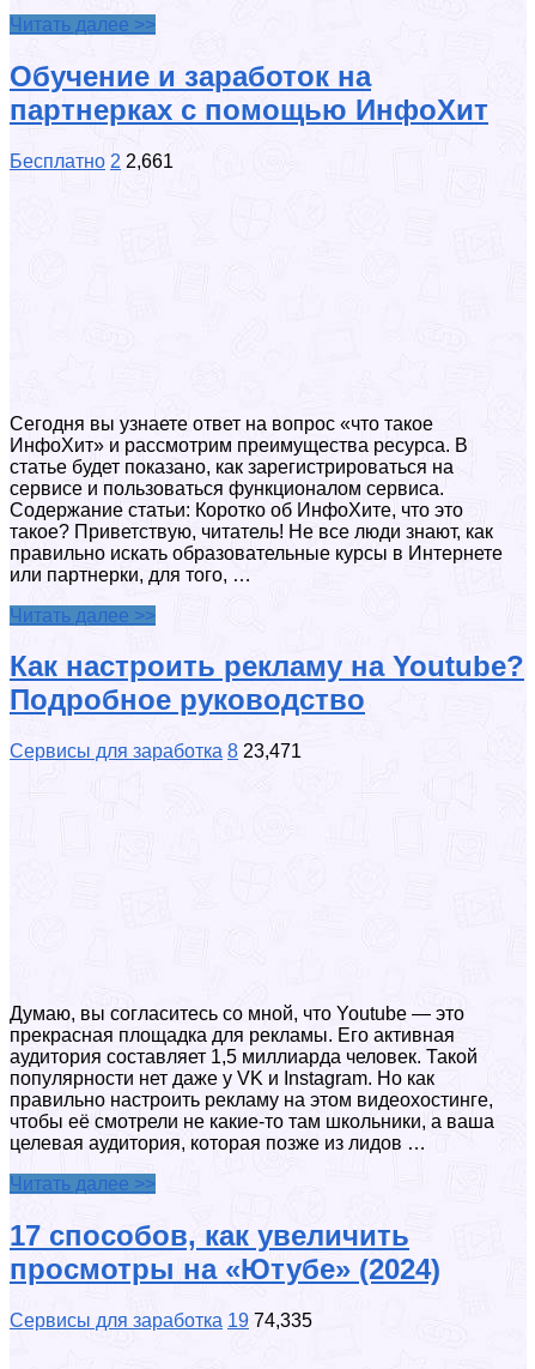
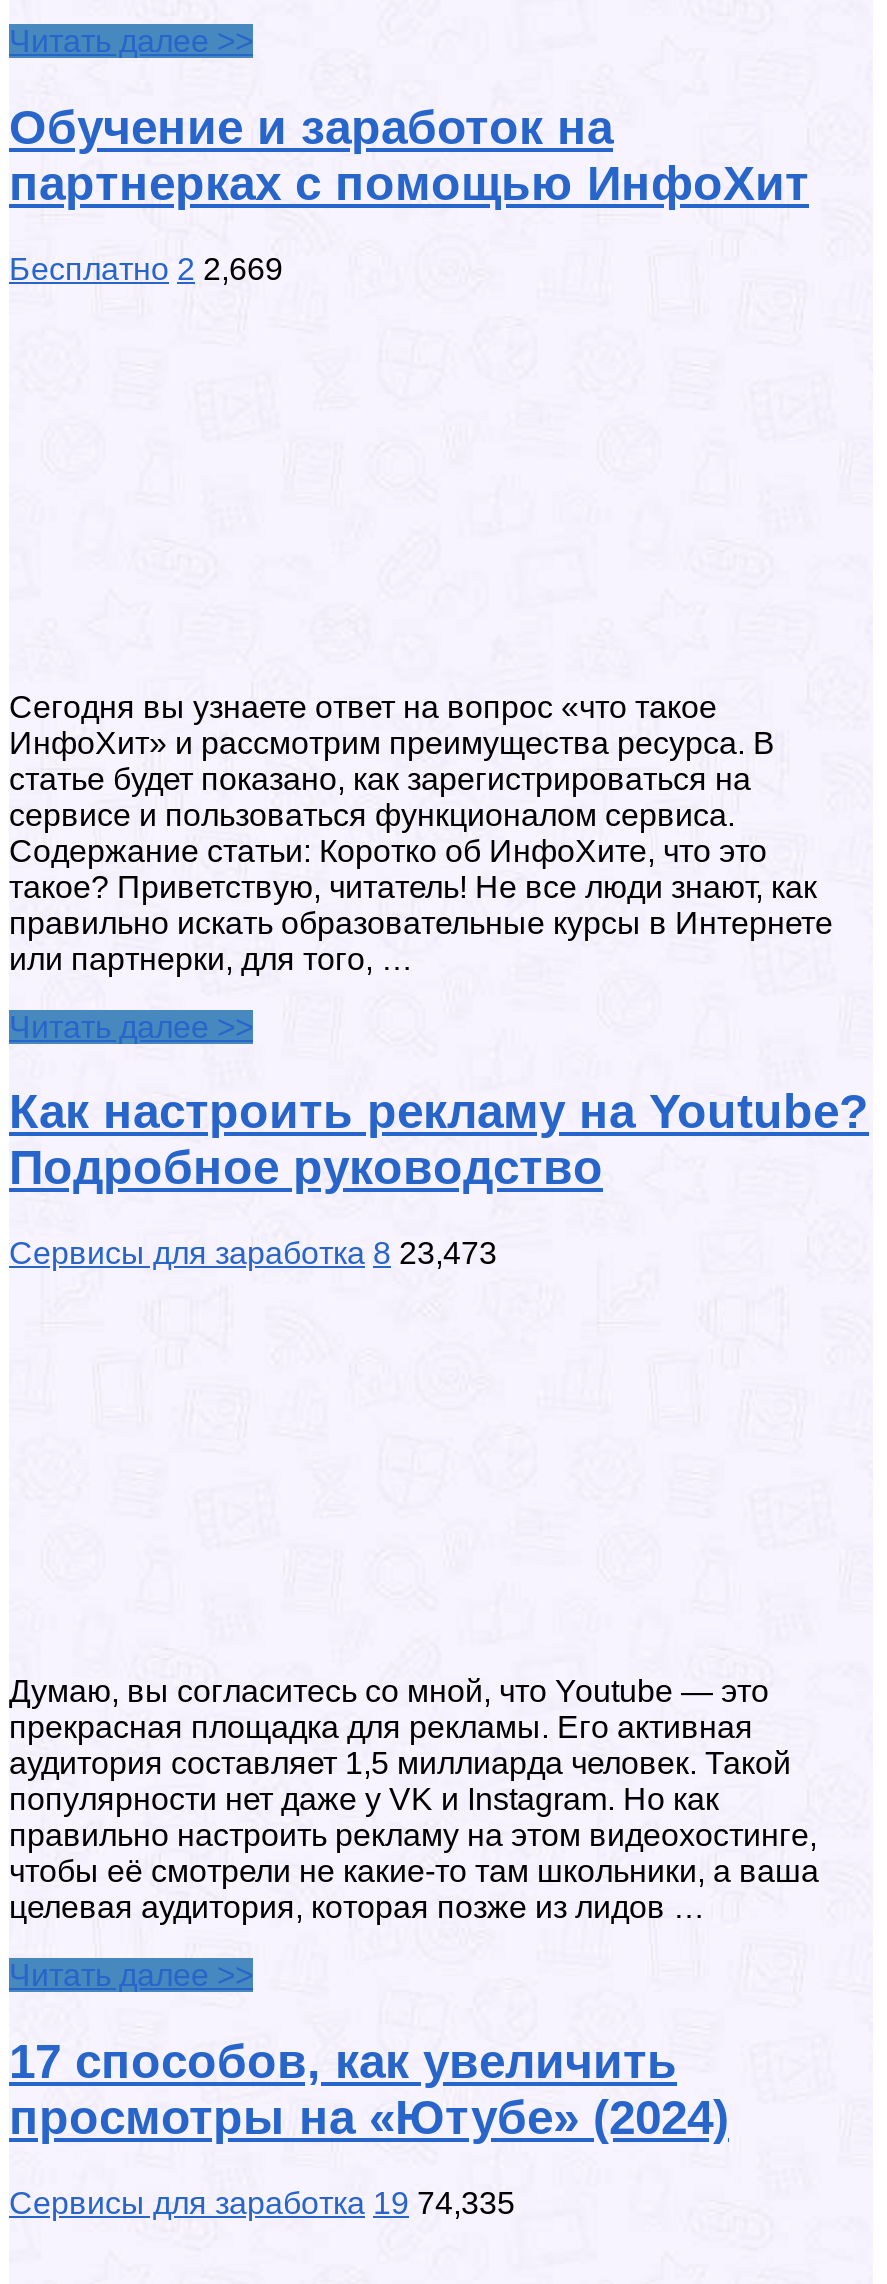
[10,150,174,171] Бесплатно 2 2,661 -> [9,251,283,285] Бесплатно 2 2,669
[10,741,302,762] Сервисы для заработка 8 23,471 -> [9,1237,497,1271] Сервисы для заработка 8 23,473

